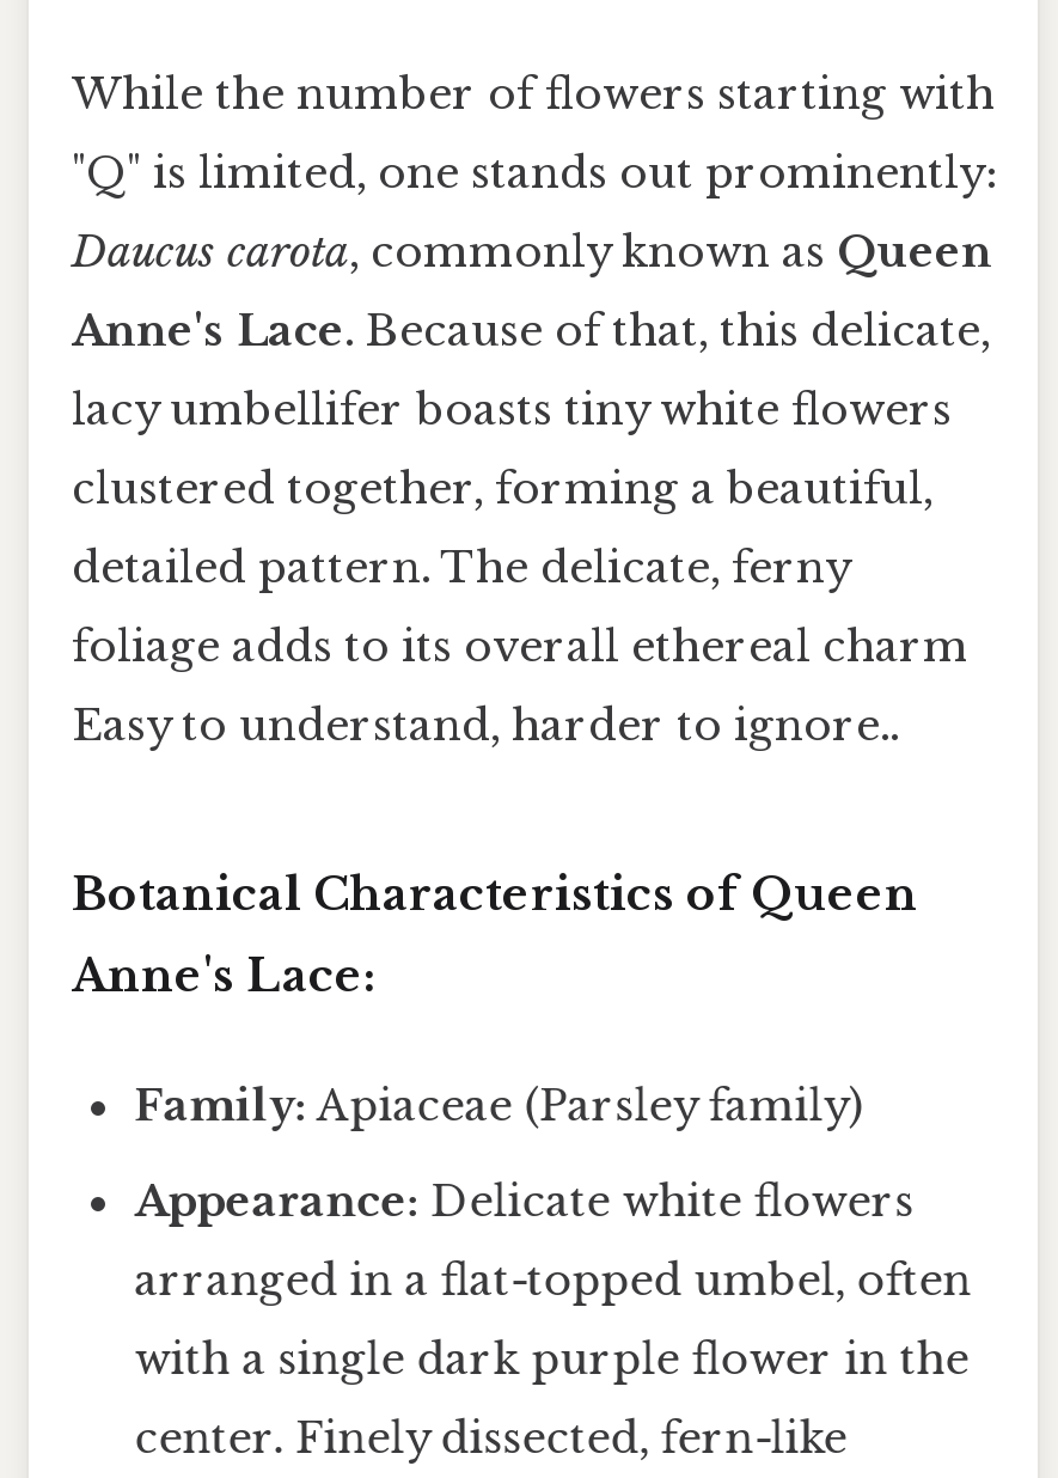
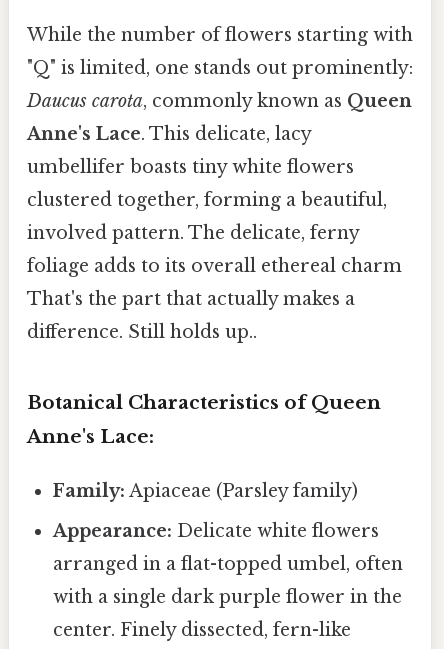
[72,305,990,358] Anne's Lace. Because of that, this delicate, -> [27,123,311,145] Anne's Lace. This delicate, lacy
[72,384,952,436] lacy umbellifer boasts tiny white flowers -> [27,156,354,178] umbellifer boasts tiny white flowers
[72,542,849,594] detailed pattern. The delicate, ferny -> [27,222,359,244] involved pattern. The delicate, ferny
[72,700,899,752] Easy to understand, harder to ignore.. -> [27,288,355,343] That's the part that actually makes a | difference. Still holds up..

